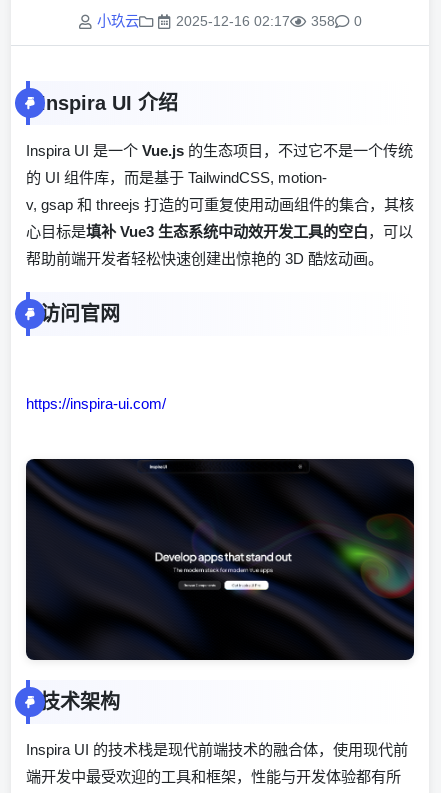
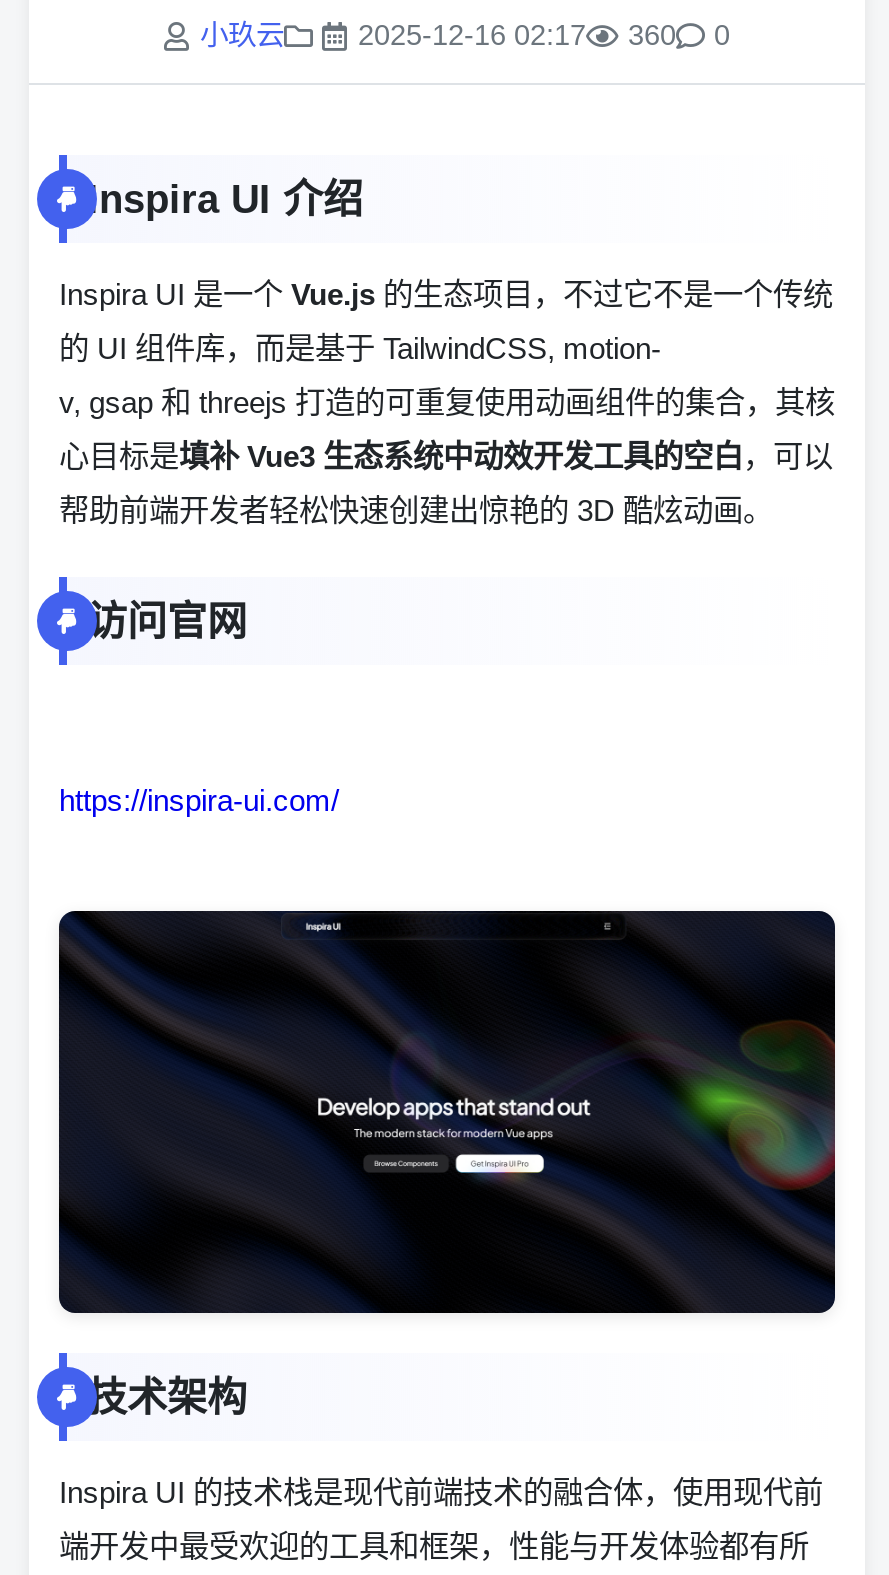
[175,13,361,29] 2025-12-16 02:17 358 0 -> [358,19,730,51] 2025-12-16 02:17 360 0

